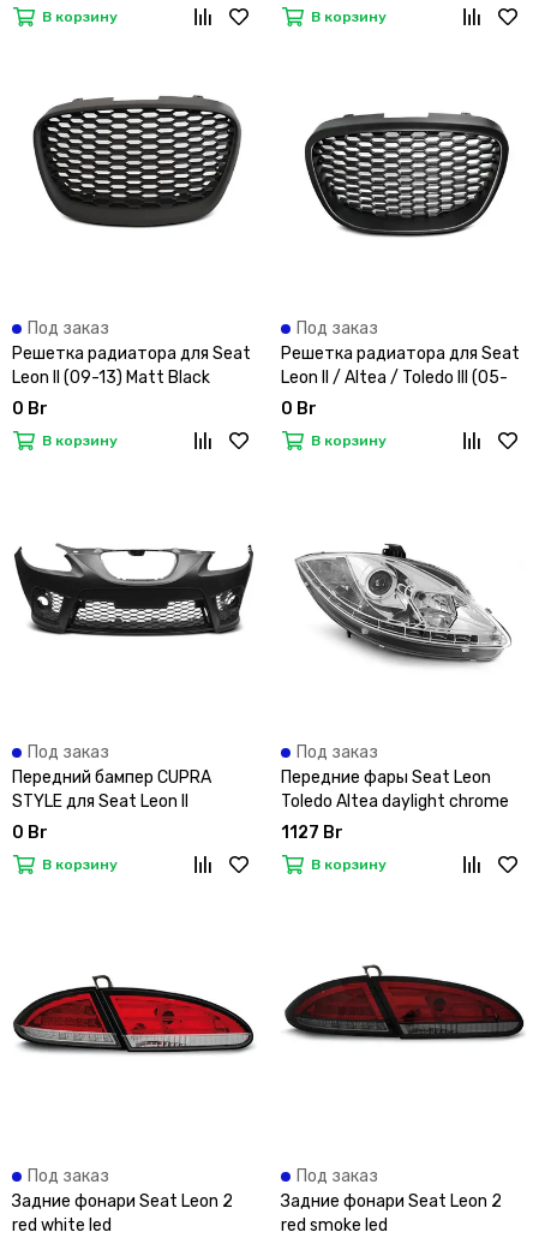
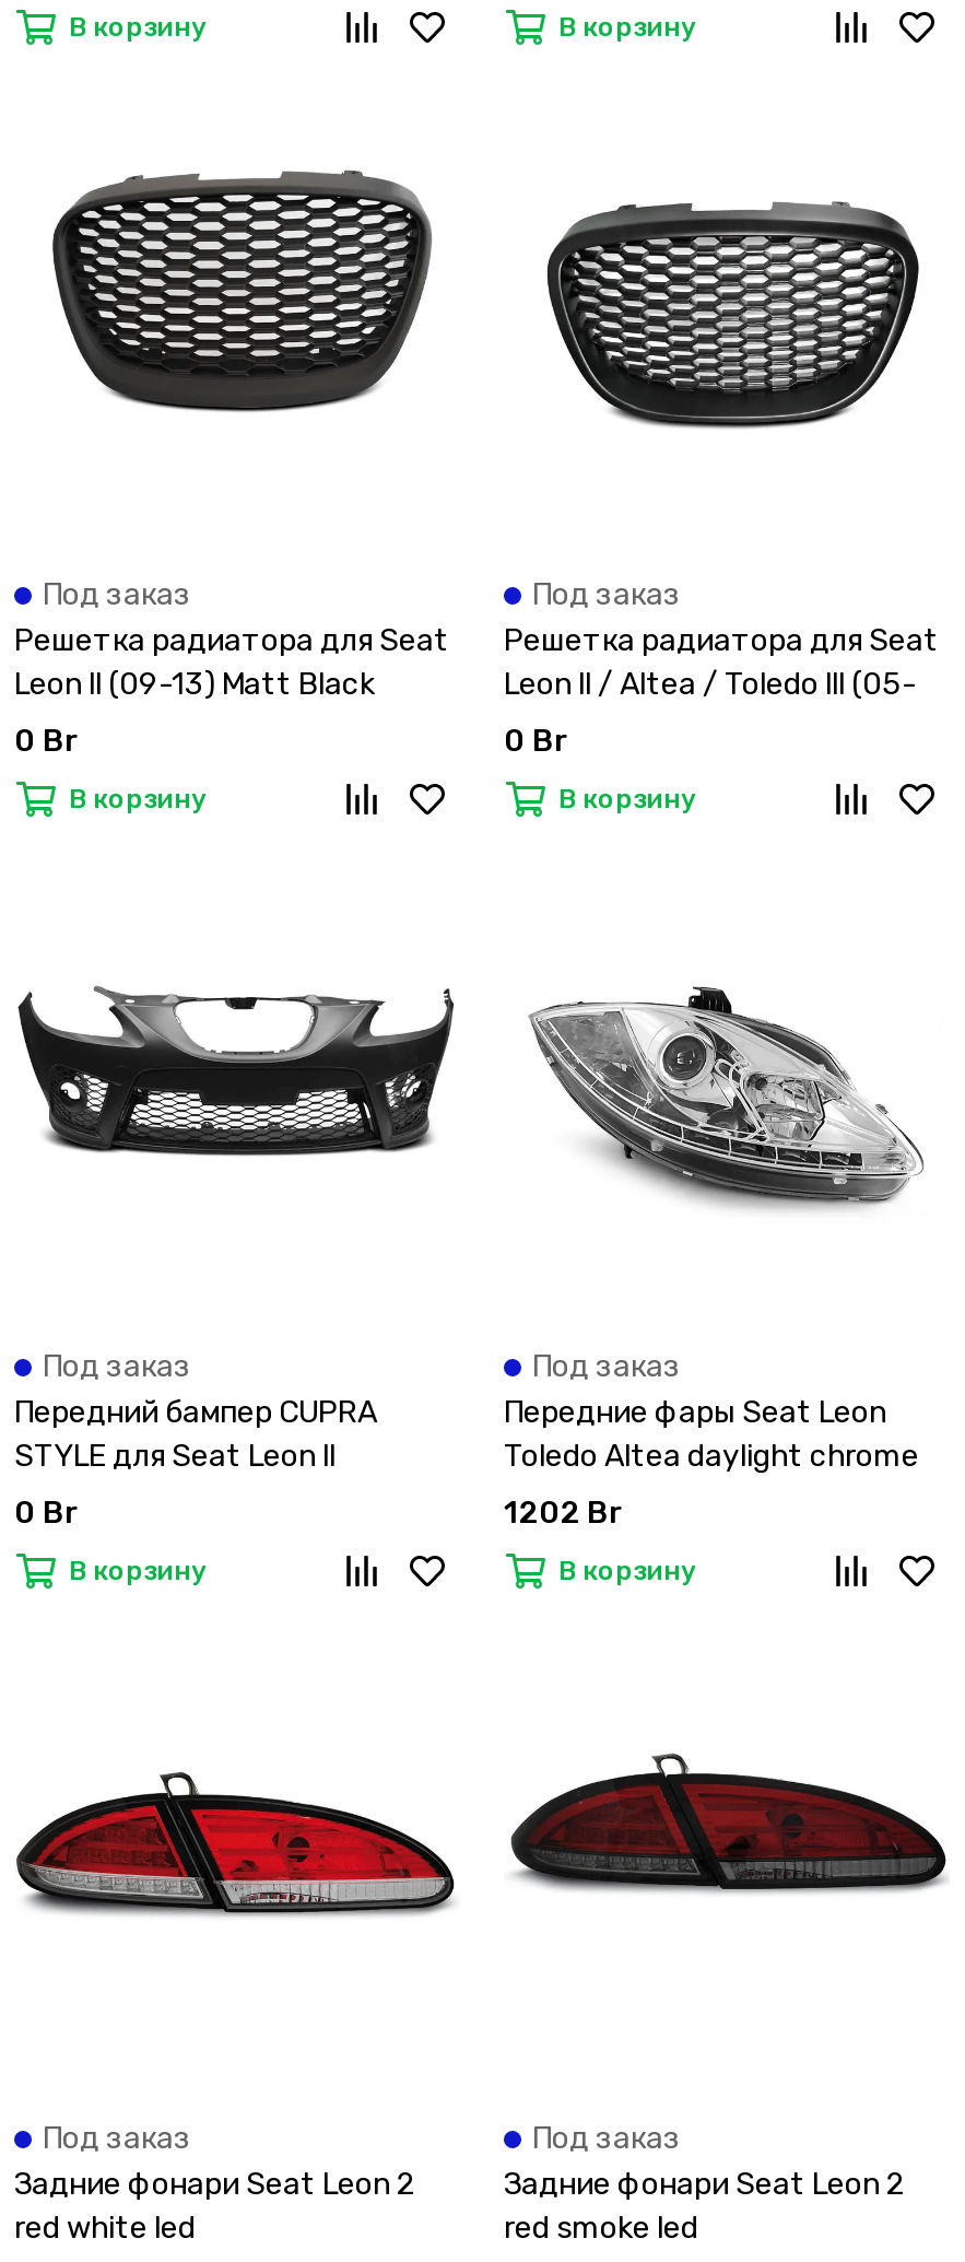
[281,822,343,843] 1127 Br -> [504,1494,624,1531] 1202 Br

